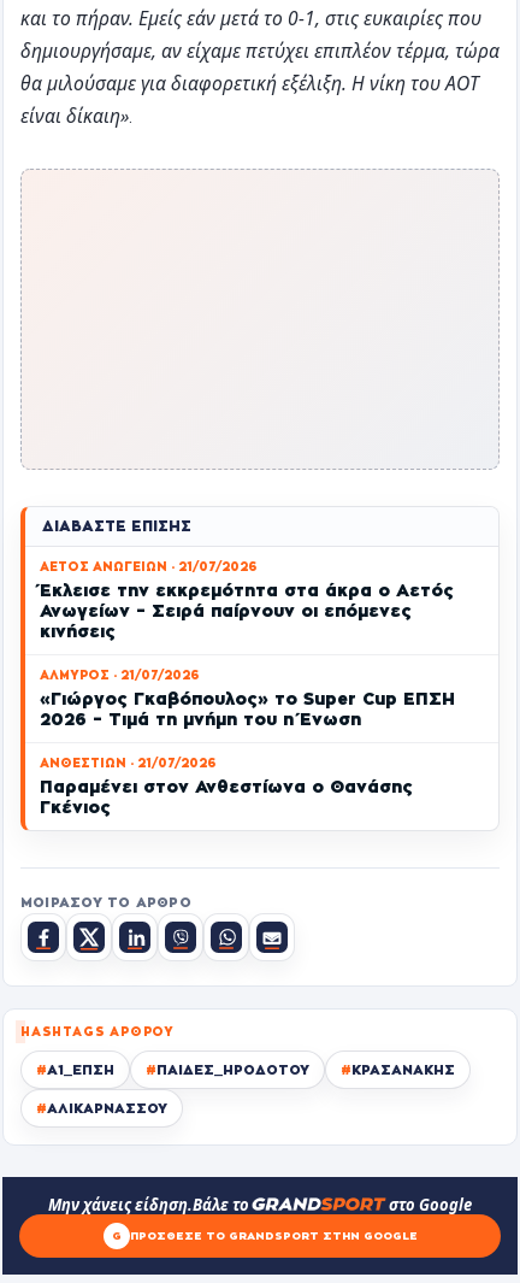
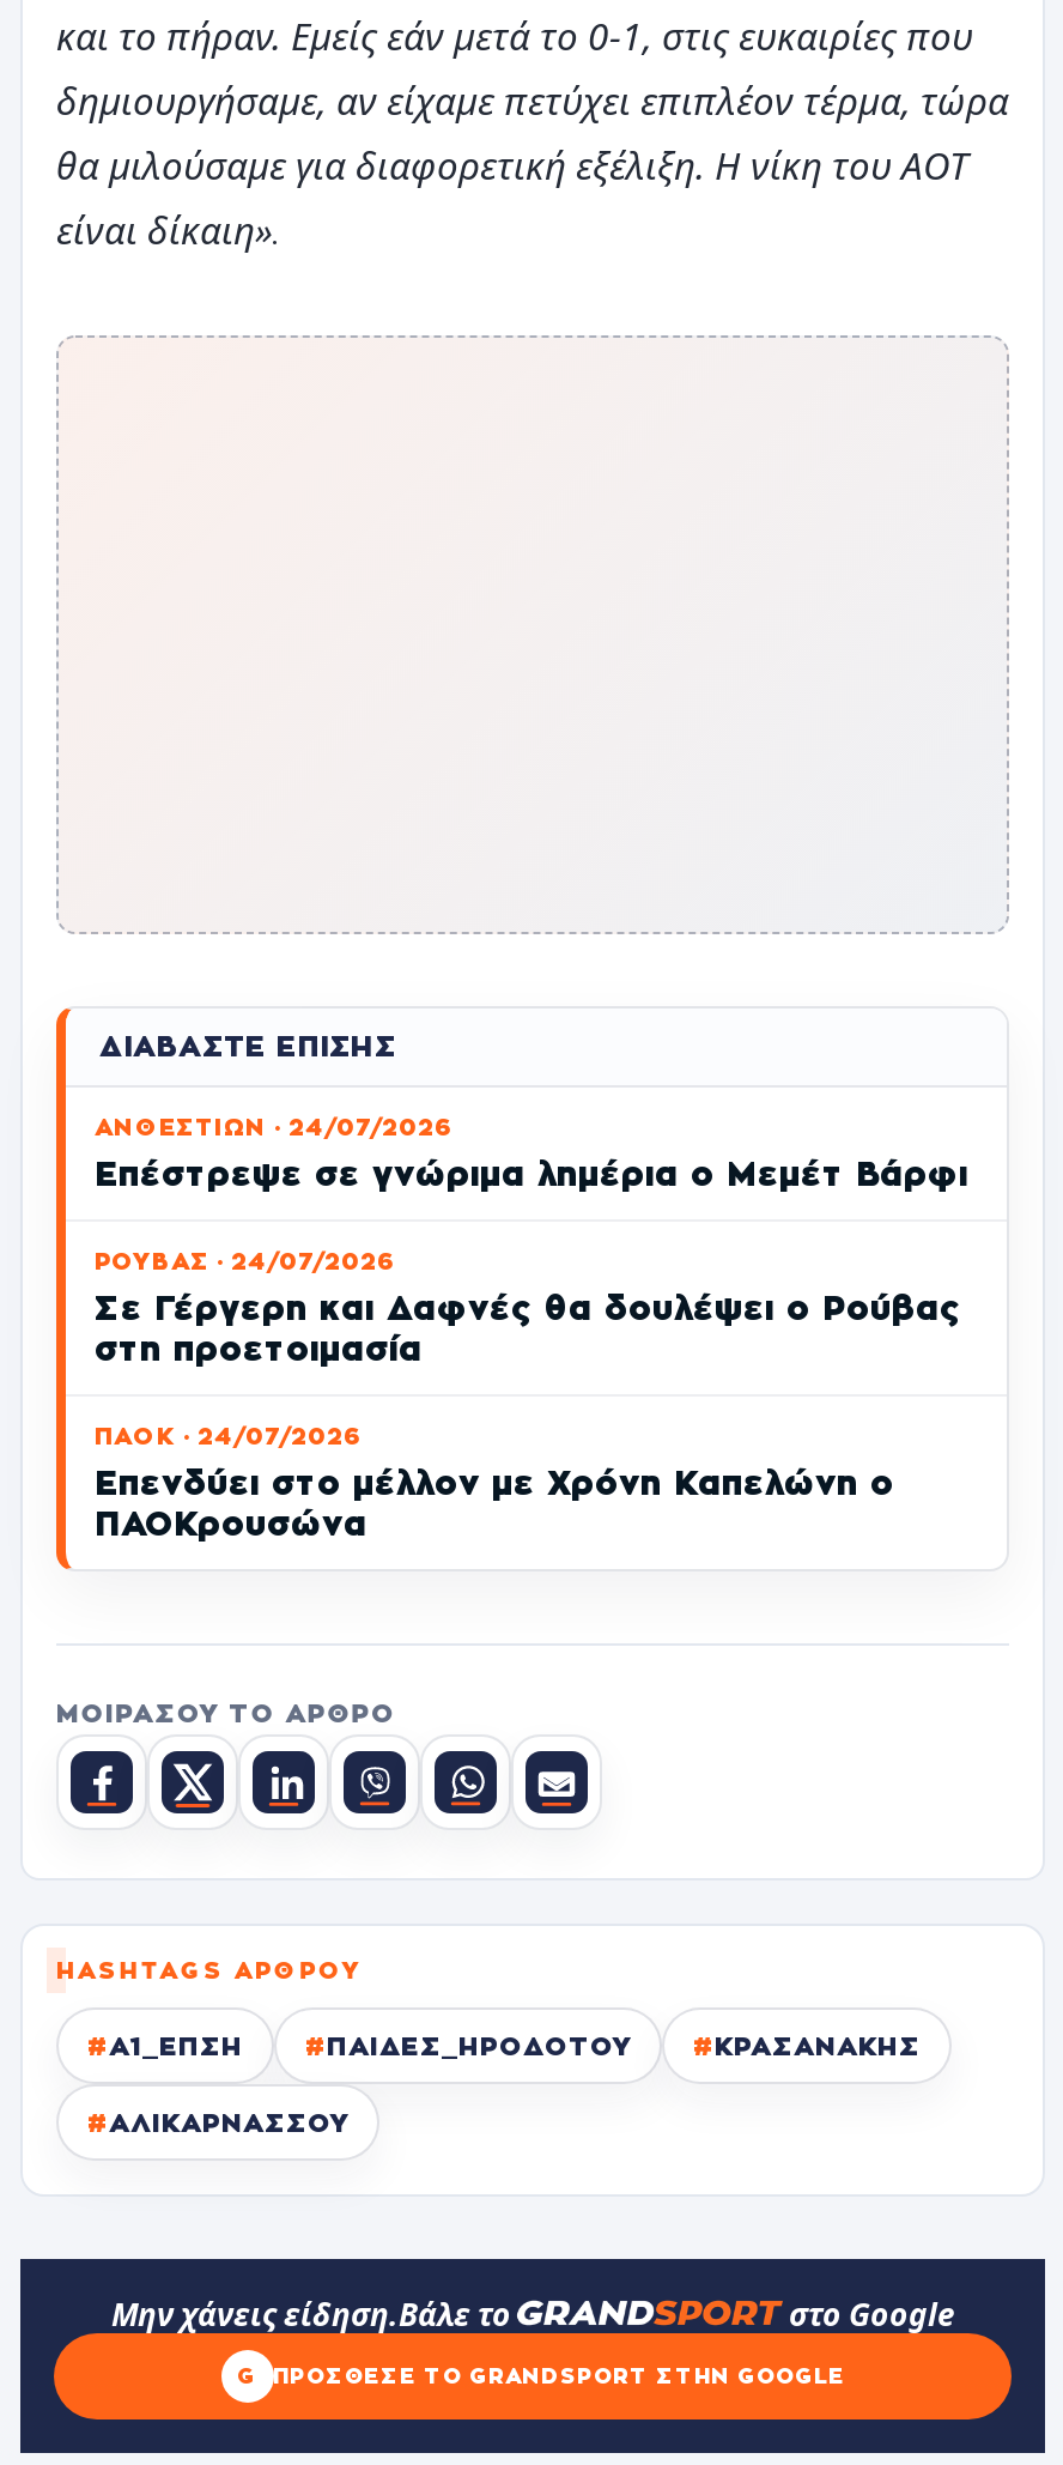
[40,560,454,640] ΑΕΤΟΣ ΑΝΩΓΕΙΩΝ · 21/07/2026 | Έκλεισε την εκκρεμότητα στα άκρα ο Αετός | Ανωγείων – Σειρά παίρνουν οι επόμενες | κινήσεις -> [95,1114,968,1191] ΑΝΘΕΣΤΙΩΝ · 24/07/2026 | Επέστρεψε σε γνώριμα λημέρια ο Μεμέτ Βάρφι
[40,669,455,728] ΑΛΜΥΡΟΣ · 21/07/2026 | «Γιώργος Γκαβόπουλος» το Super Cup ΕΠΣΗ | 2026 – Τιμά τη μνήμη του η Ένωση -> [95,1248,961,1365] ΡΟΥΒΑΣ · 24/07/2026 | Σε Γέργερη και Δαφνές θα δουλέψει ο Ρούβας | στη προετοιμασία
[40,757,413,816] ΑΝΘΕΣΤΙΩΝ · 21/07/2026 | Παραμένει στον Ανθεστίωνα ο Θανάσης | Γκένιος -> [95,1423,894,1540] ΠΑΟΚ · 24/07/2026 | Επενδύει στο μέλλον με Χρόνη Καπελώνη ο | ΠΑΟΚρουσώνα

